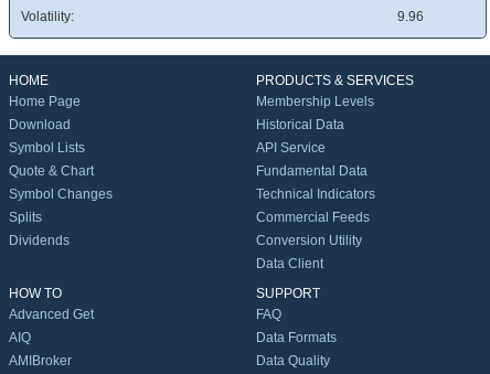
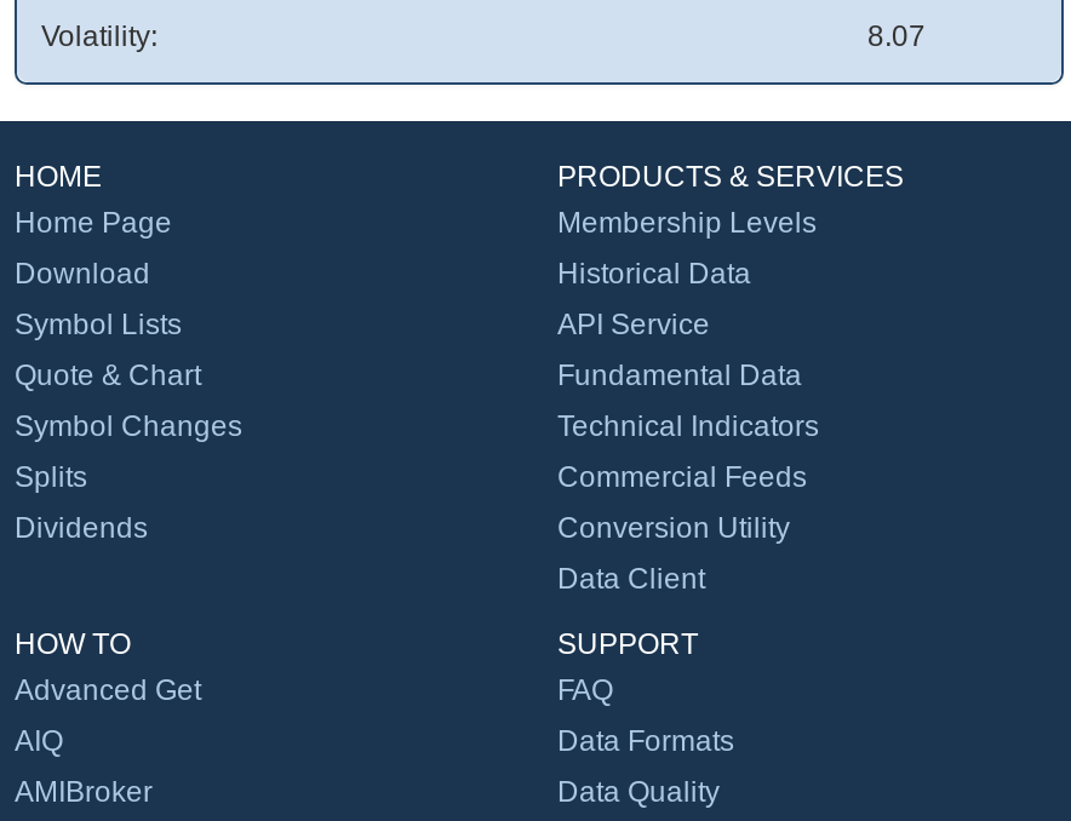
[397,9,424,24] 9.96 -> [867,20,926,54] 8.07

